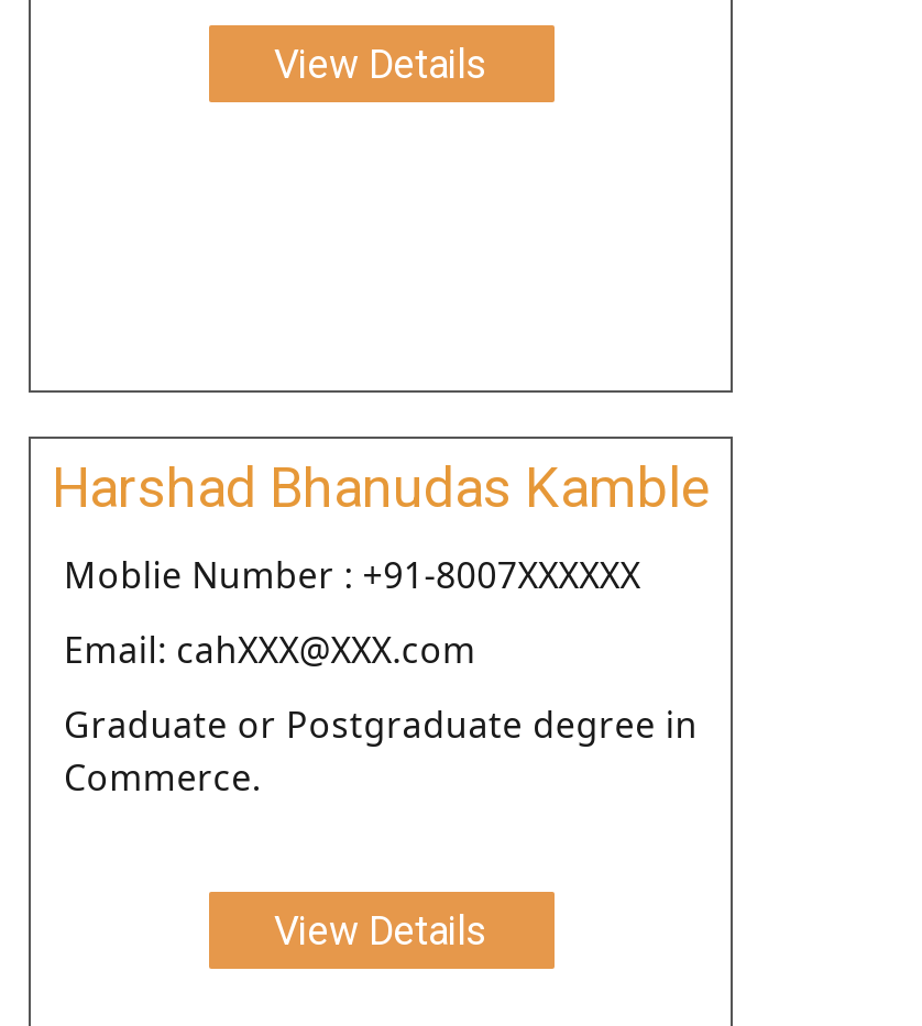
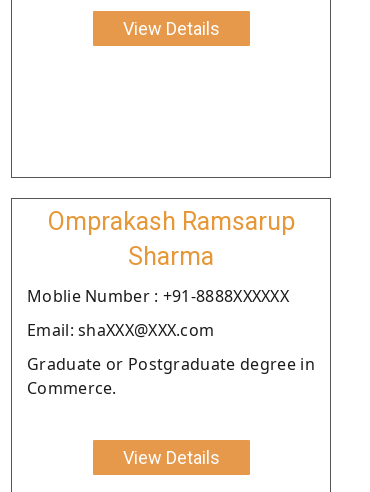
[52,456,710,520] Harshad Bhanudas Kamble -> [47,207,294,271] Omprakash Ramsarup | Sharma
[64,550,640,599] Moblie Number : +91-8007XXXXXX -> [27,285,289,307] Moblie Number : +91-8888XXXXXX
[64,625,476,674] Email: cahXXX@XXX.com -> [27,319,214,341] Email: shaXXX@XXX.com

